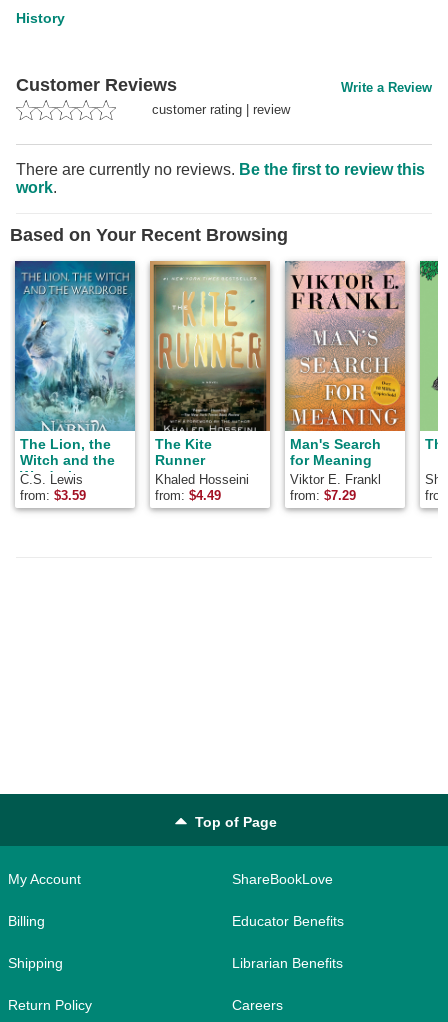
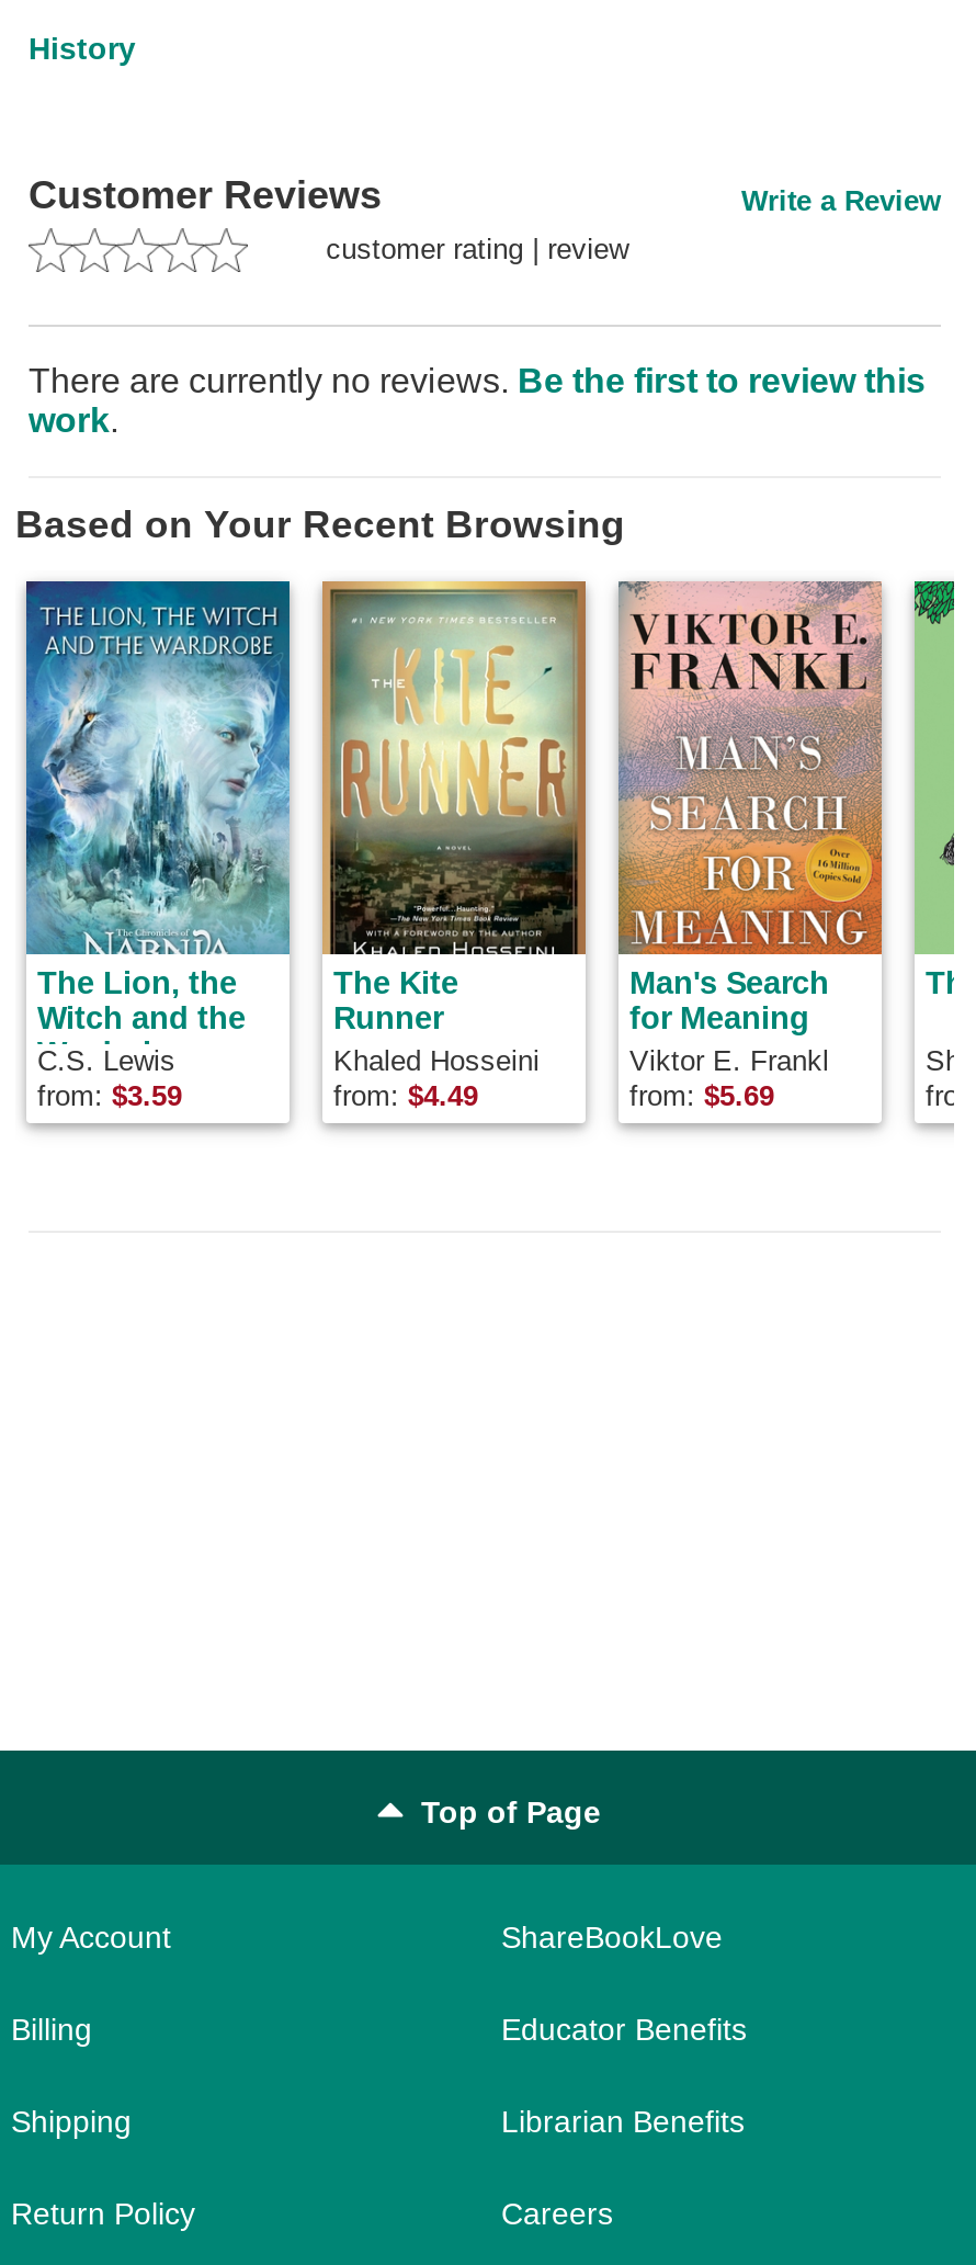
[290,488,356,503] from: $7.29 -> [629,1080,774,1112] from: $5.69

